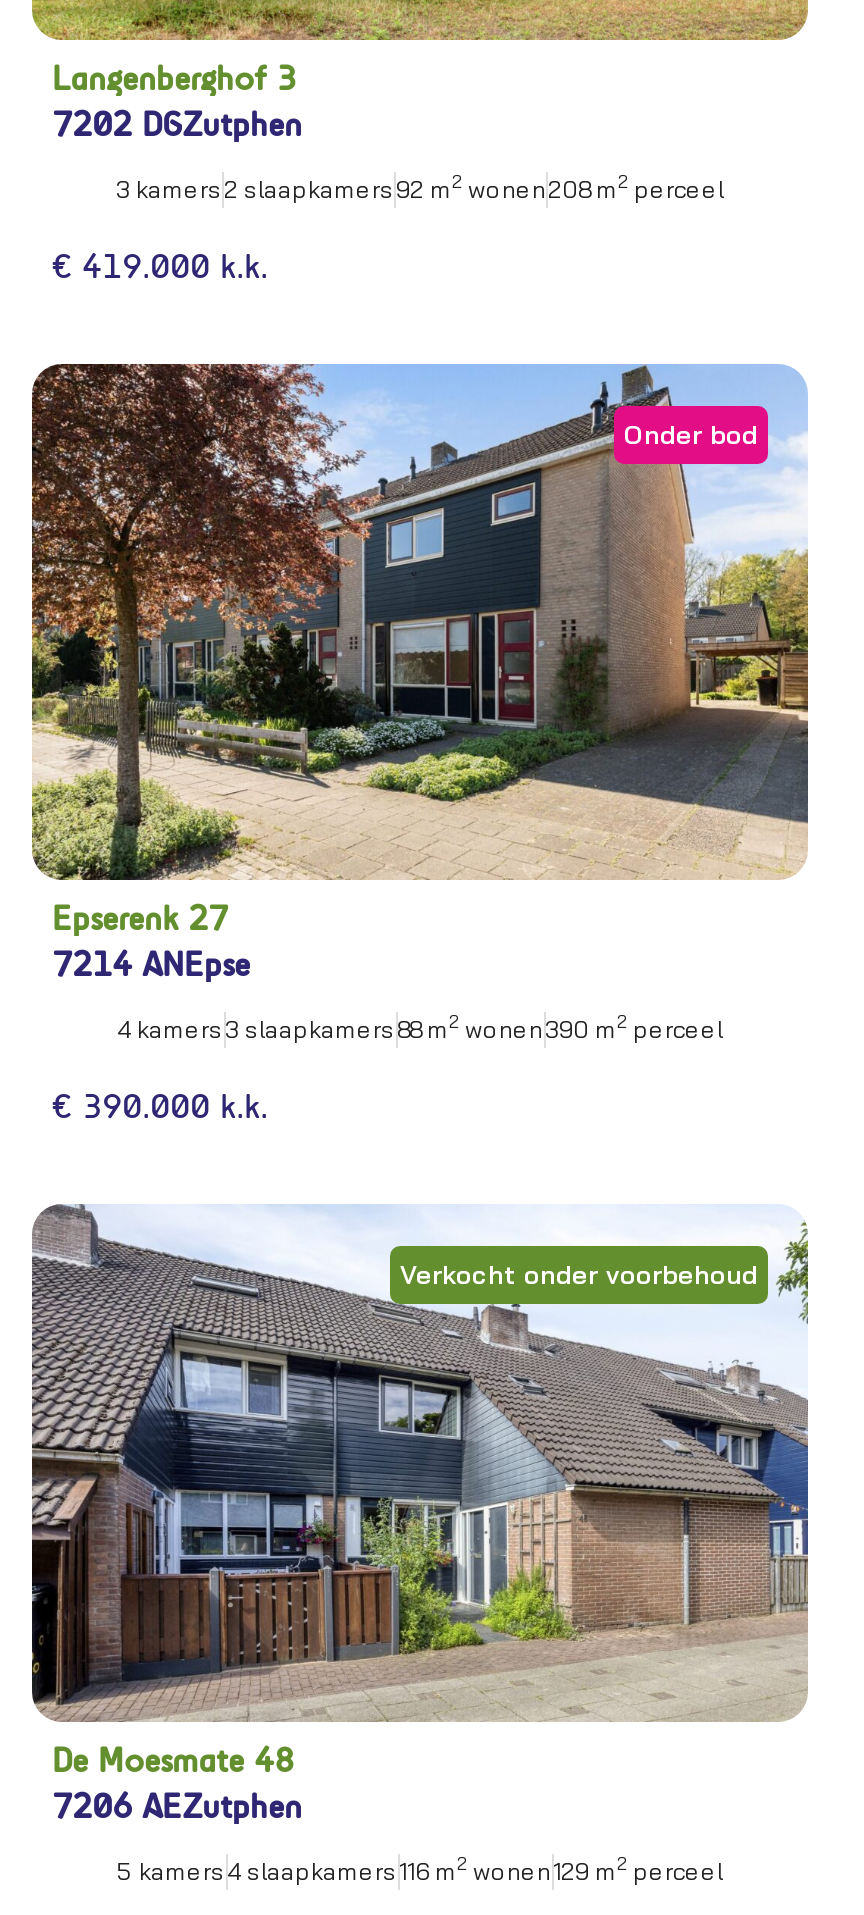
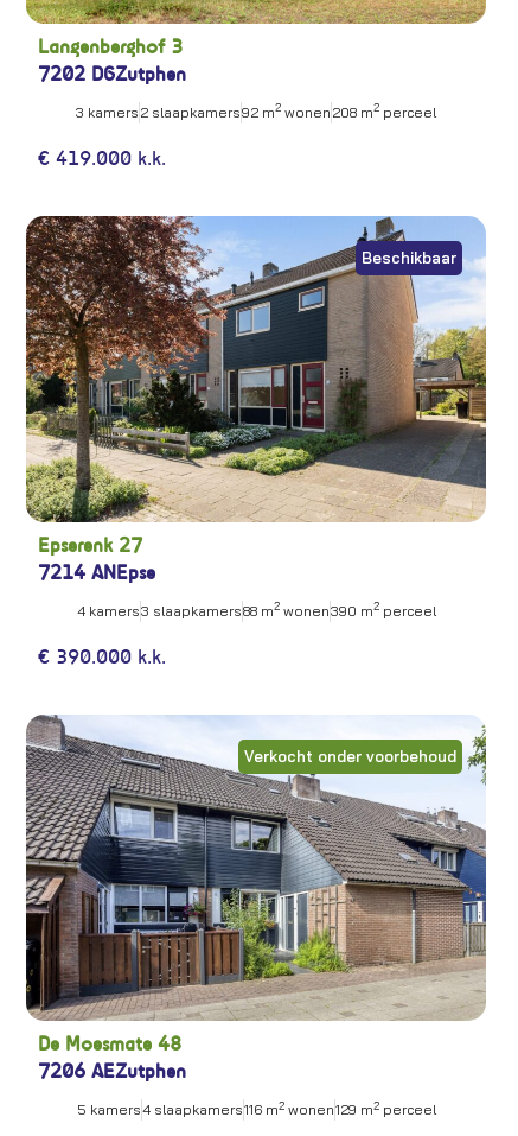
[624,417,758,449] Onder bod -> [362,248,456,267] Beschikbaar

